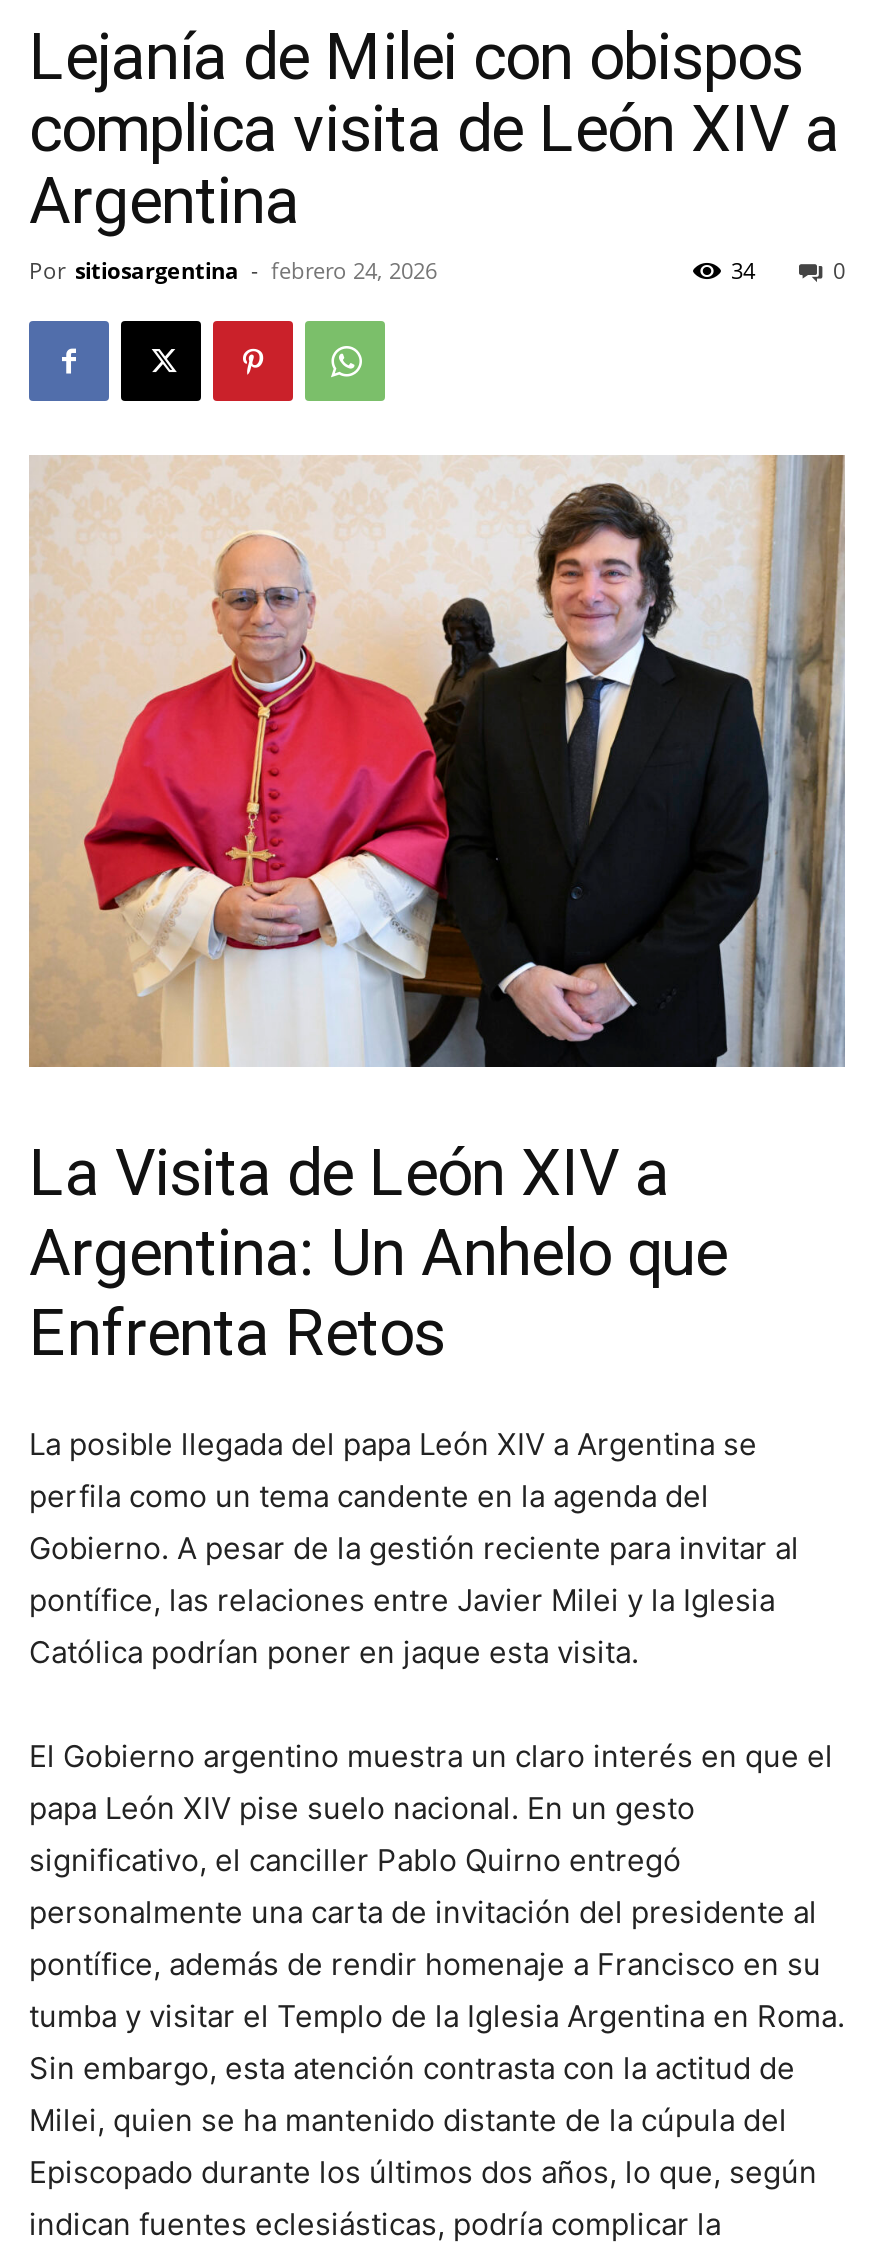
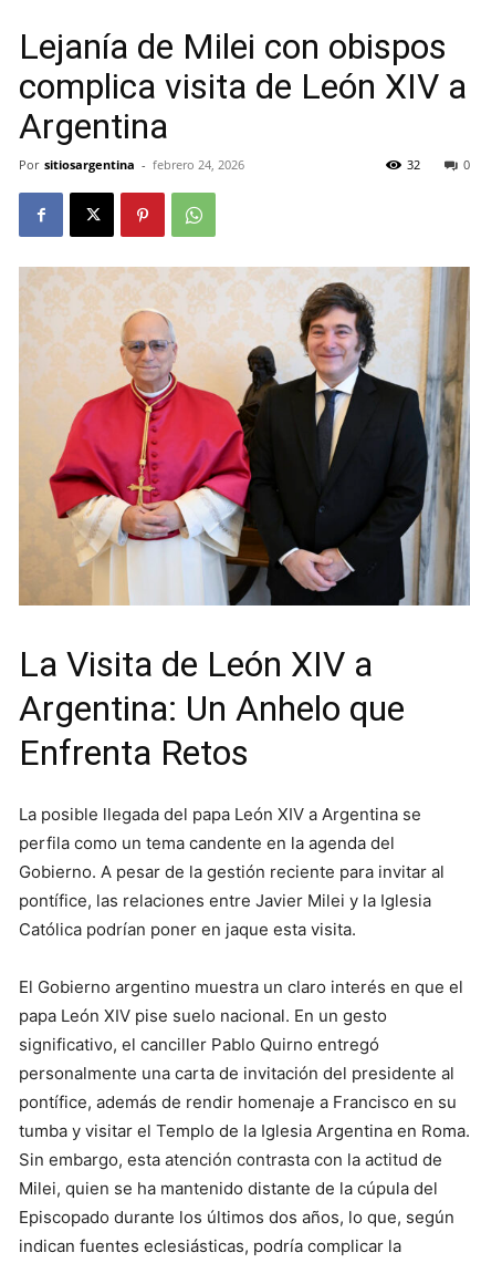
[731,256,755,286] 34 -> [407,157,420,173] 32

